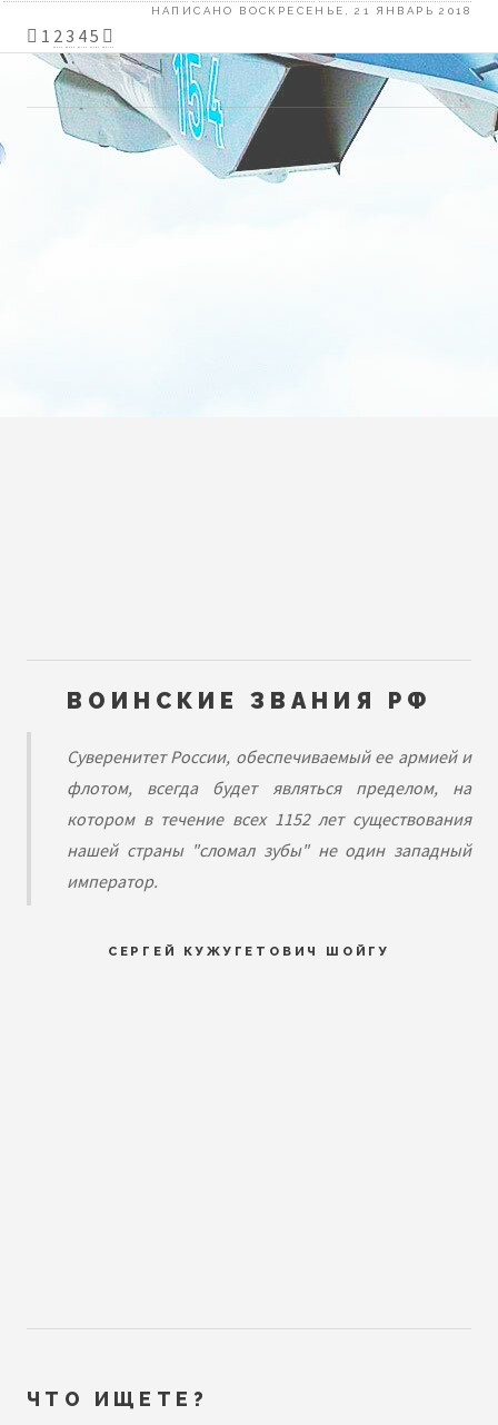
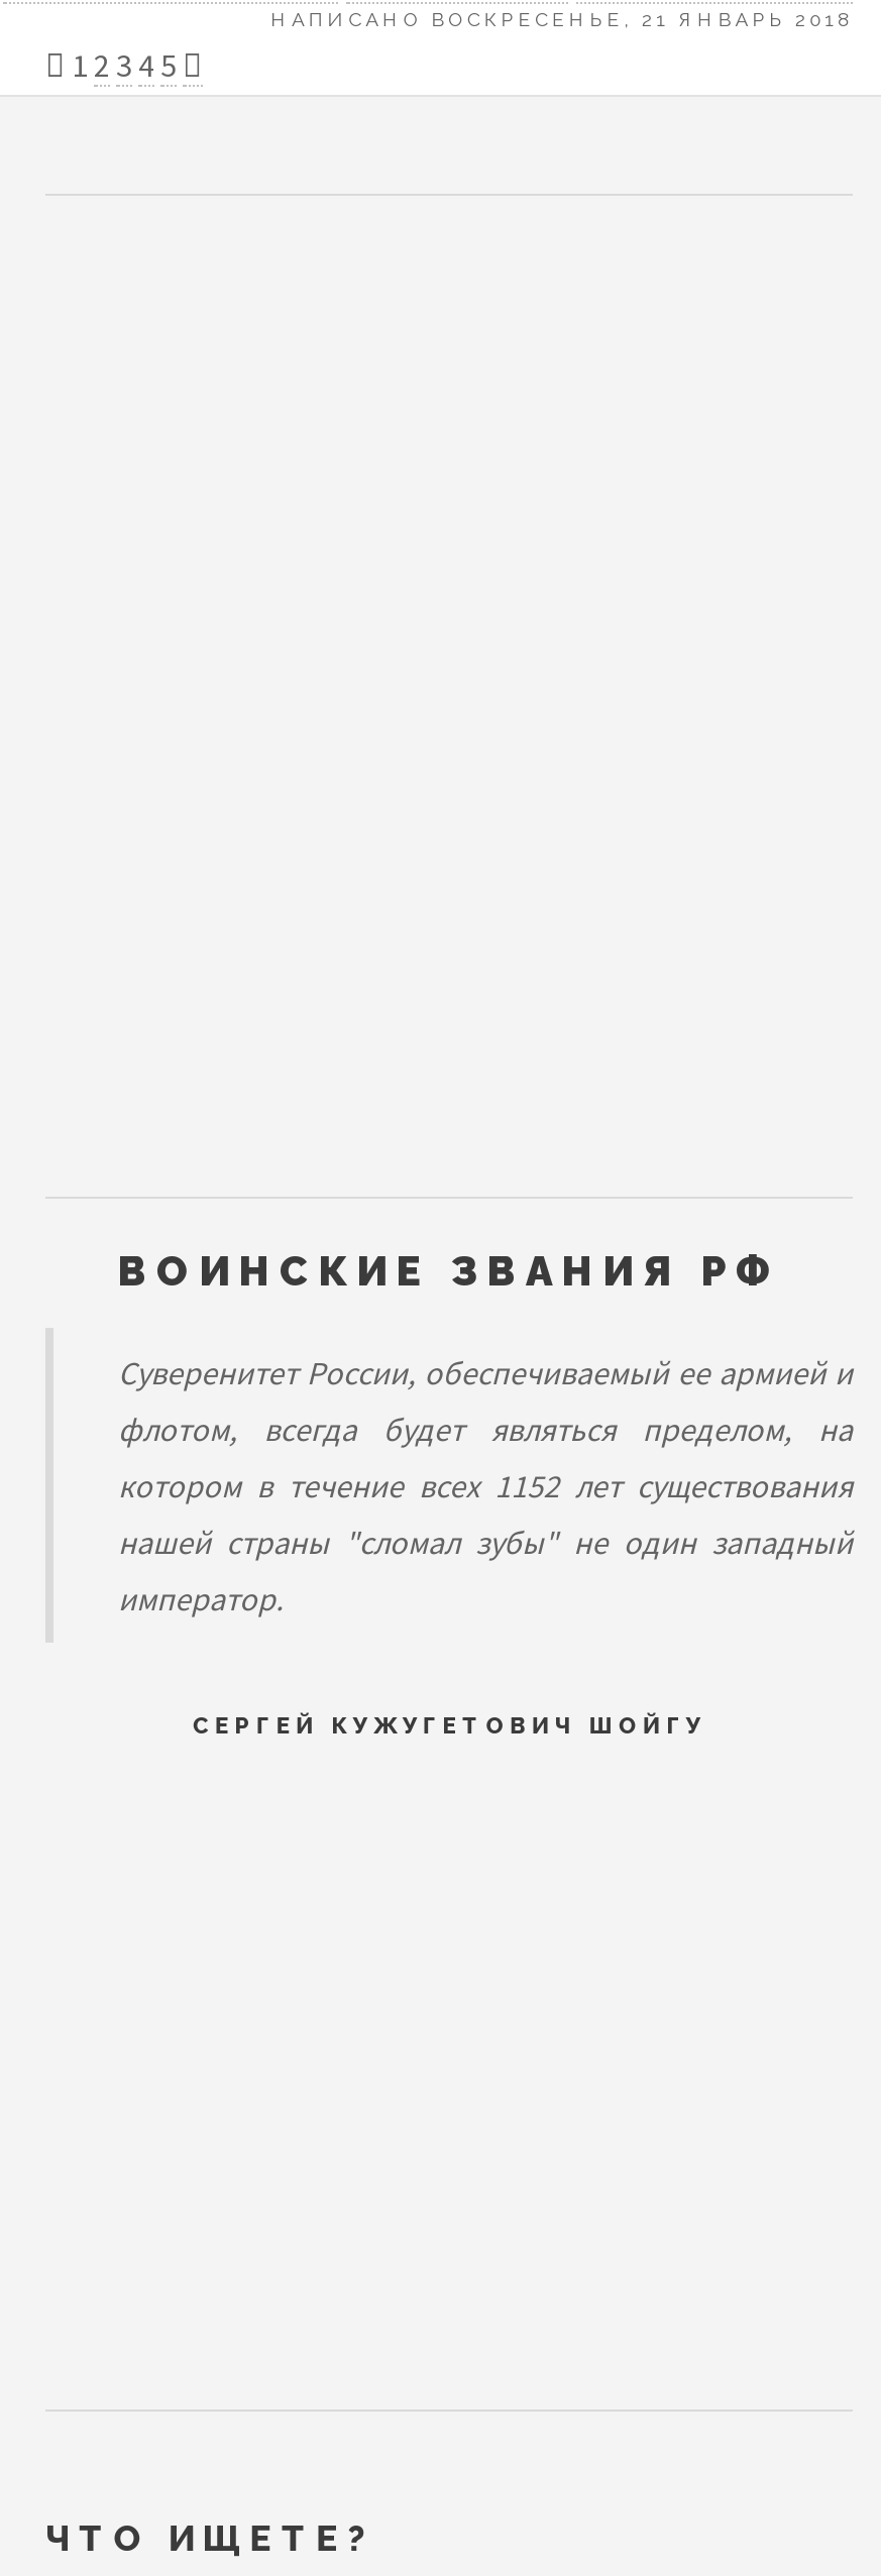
[37,52,495,184] [image] -> none

